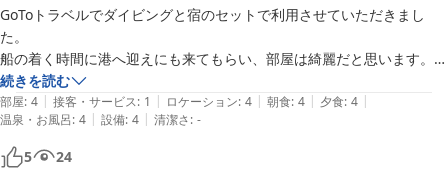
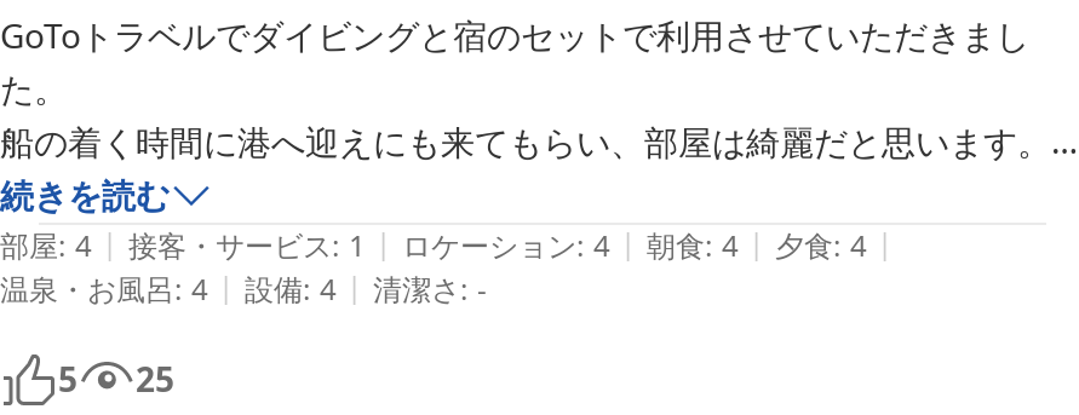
[24,147,72,166] 5 24 -> [58,355,174,401] 5 25

